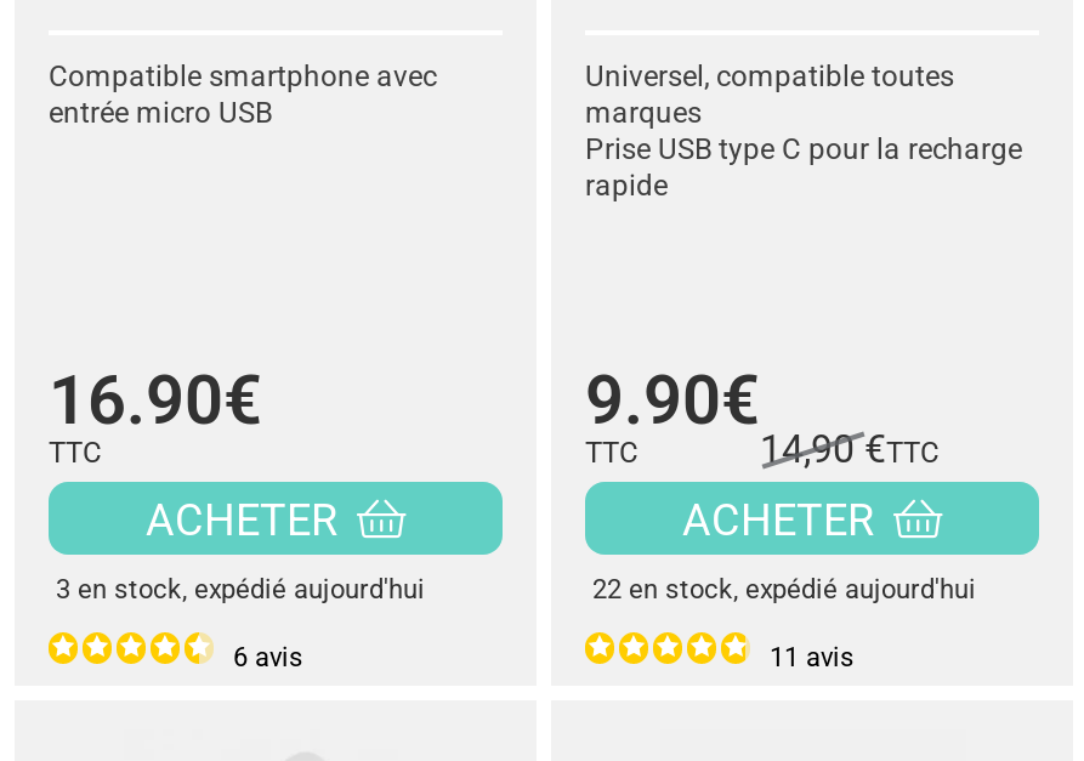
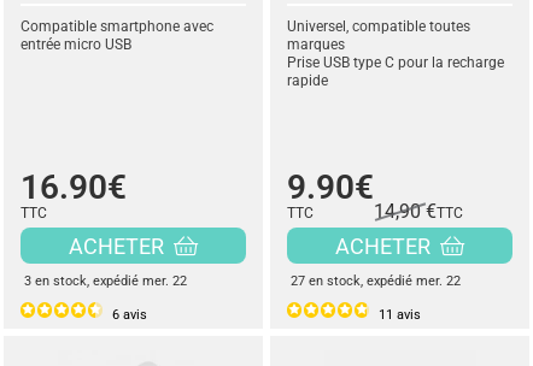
[56,575,425,606] 3 en stock, expédié aujourd'hui -> [24,274,187,289] 3 en stock, expédié mer. 22
[592,575,976,606] 22 en stock, expédié aujourd'hui -> [291,274,461,289] 27 en stock, expédié mer. 22

